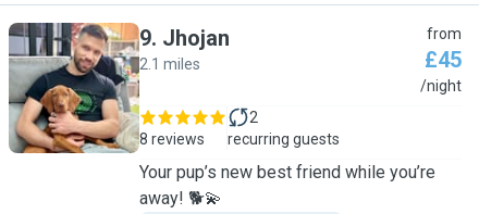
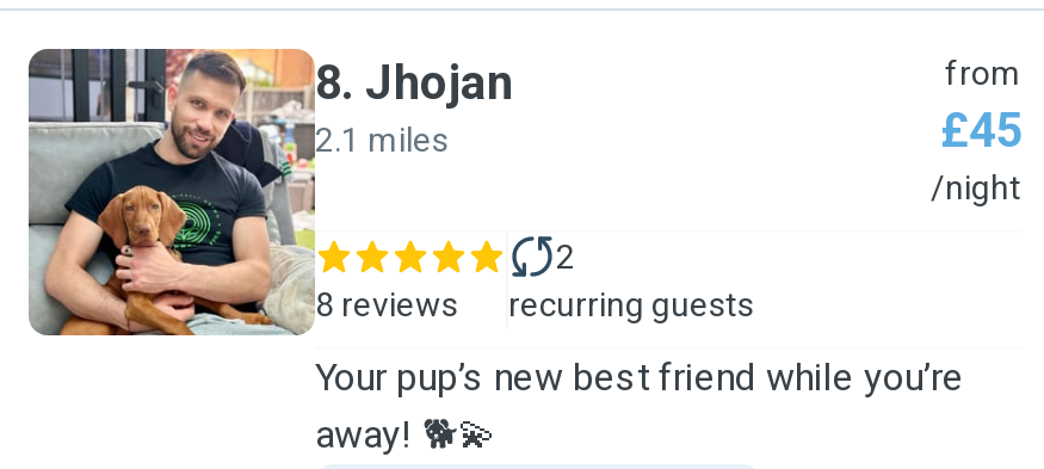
[139,25,230,51] 9. Jhojan -> [315,54,513,111] 8. Jhojan

